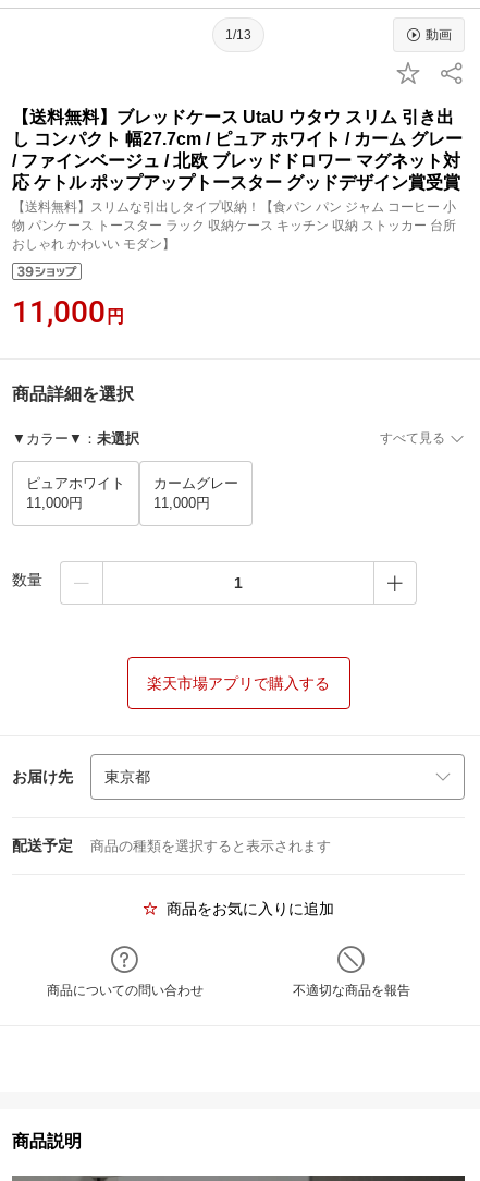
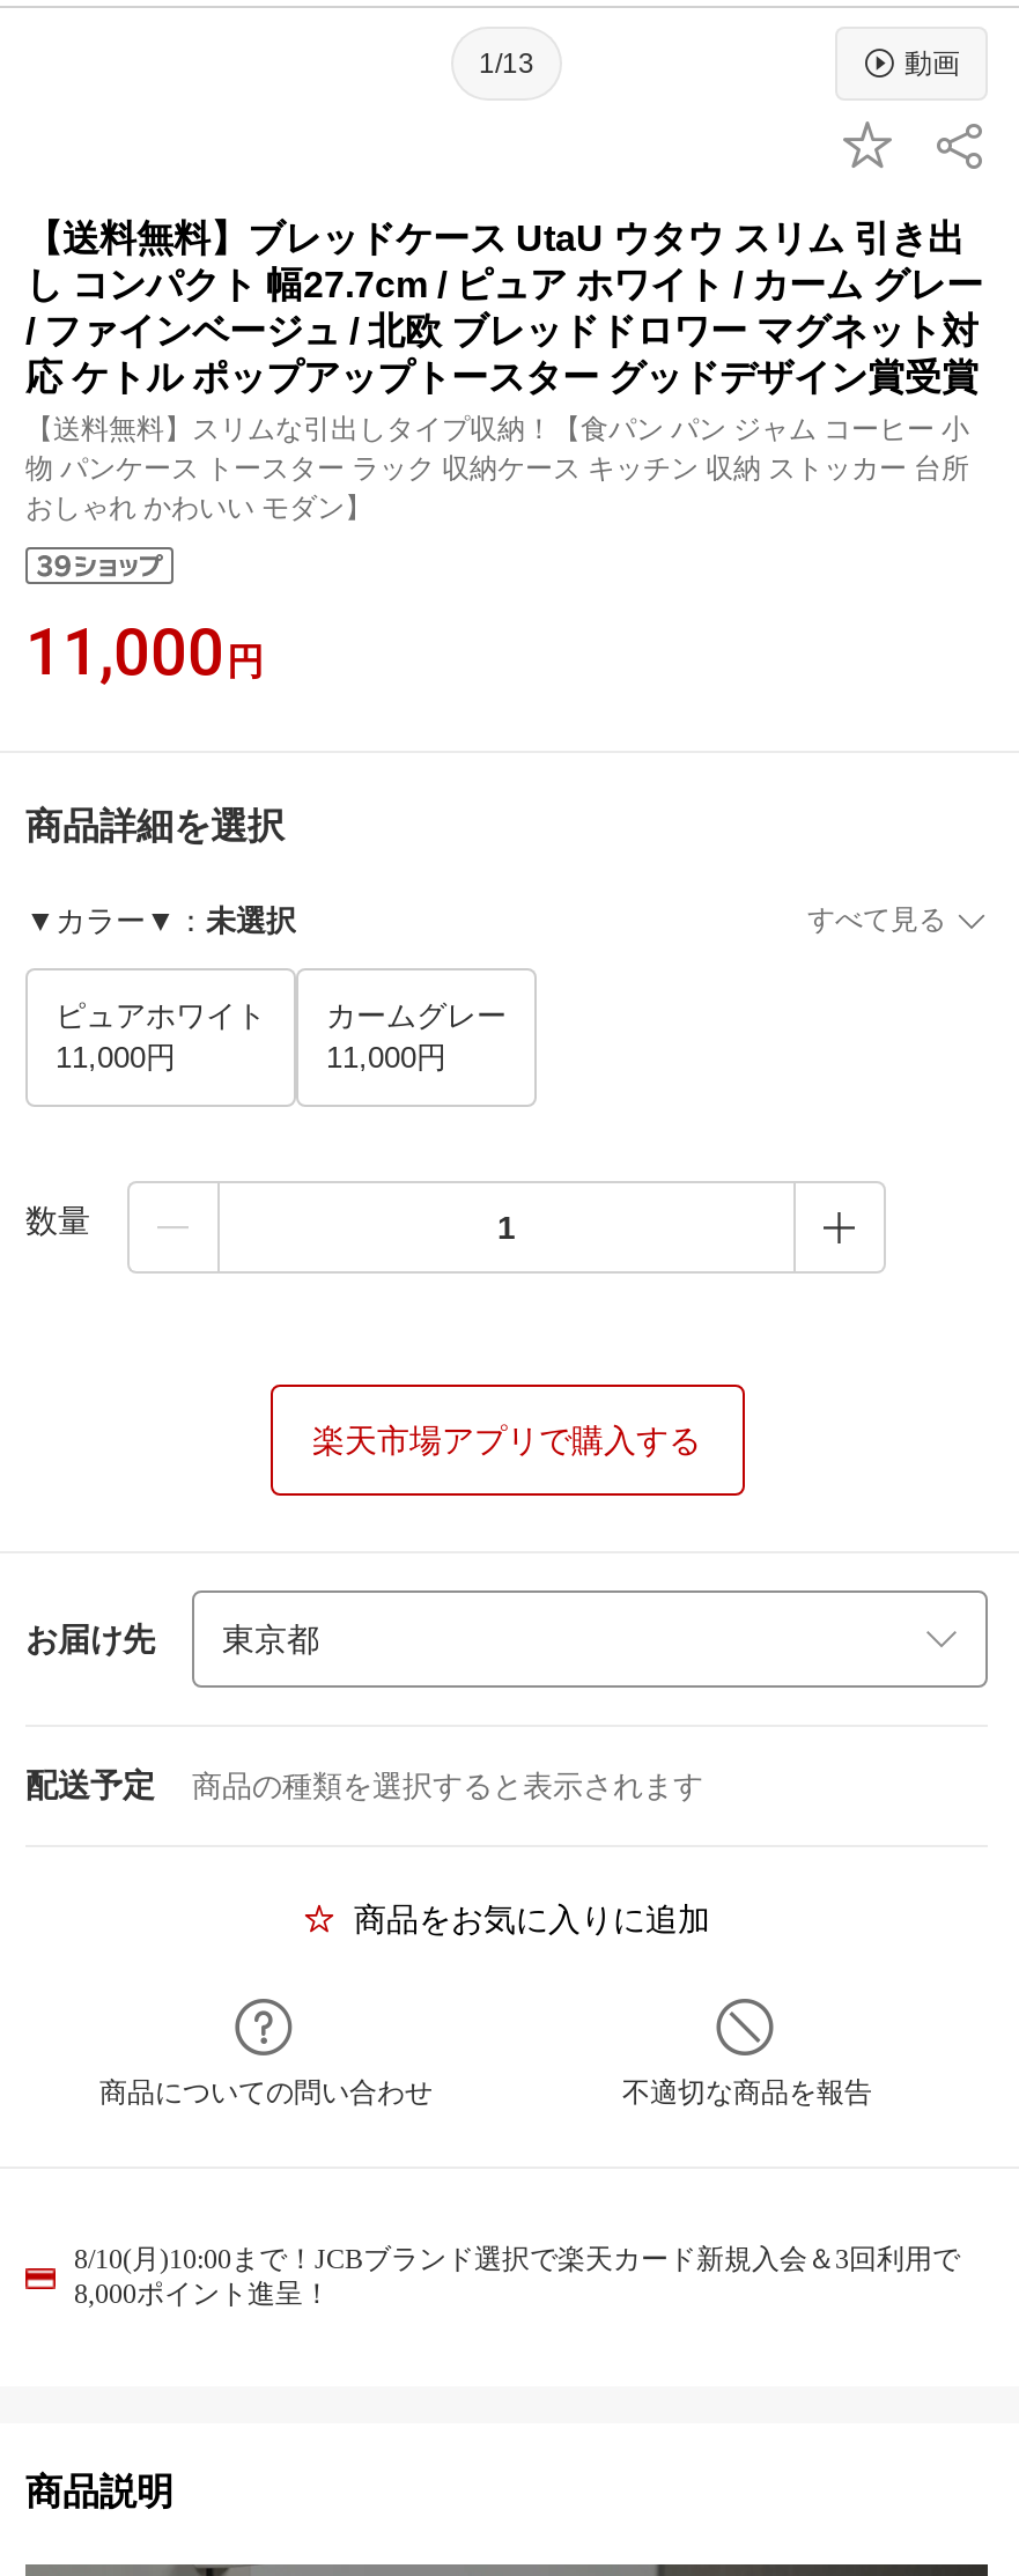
none -> [74,2243,960,2310] 8/10(月)10:00まで！JCBブランド選択で楽天カード新規入会＆3回利用で | 8,000ポイント進呈！

